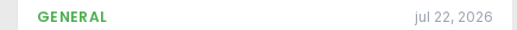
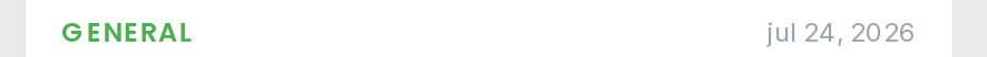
[415,8,493,25] jul 22, 2026 -> [768,15,917,48] jul 24, 2026

